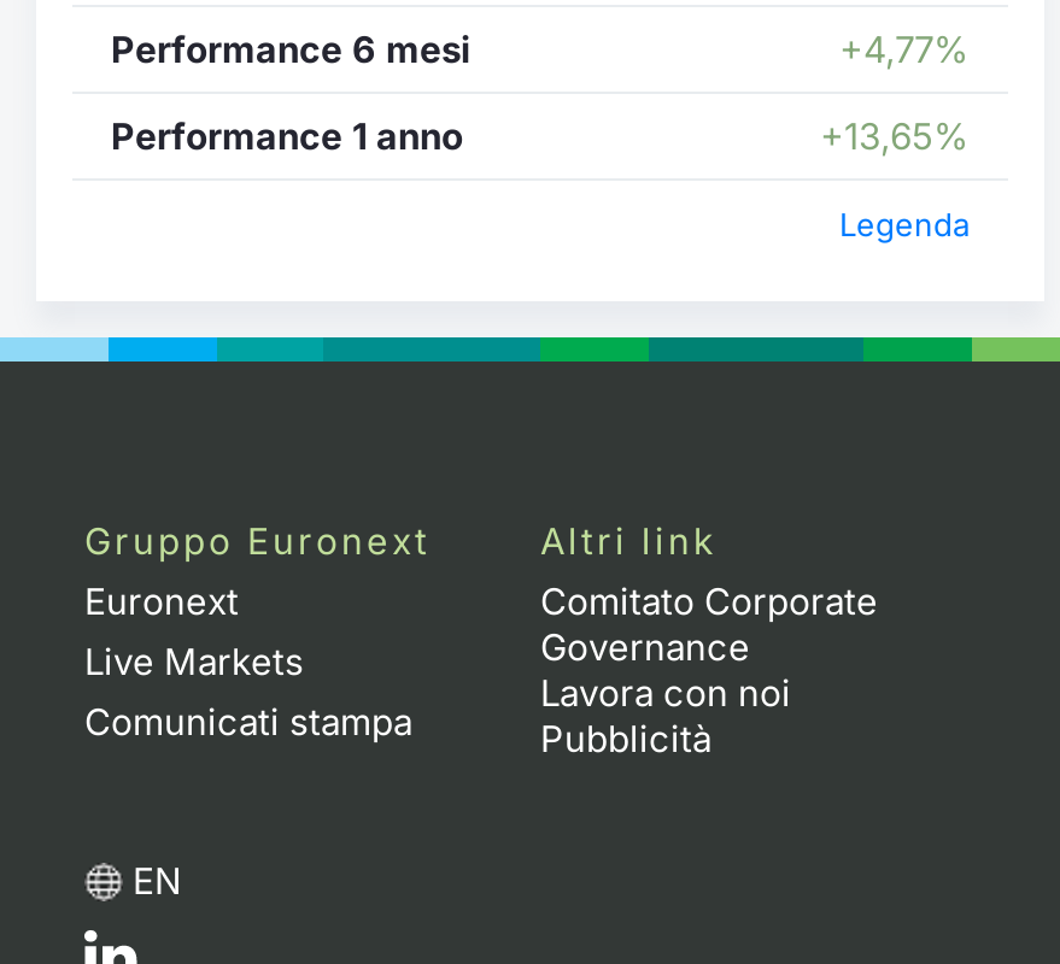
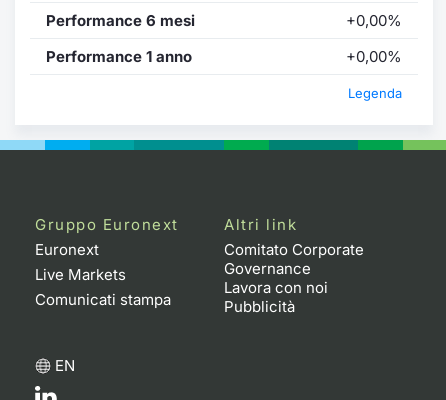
[839,25,970,71] +4,77% -> [346,10,402,29] +0,00%
[820,112,970,158] +13,65% -> [346,46,402,65] +0,00%

